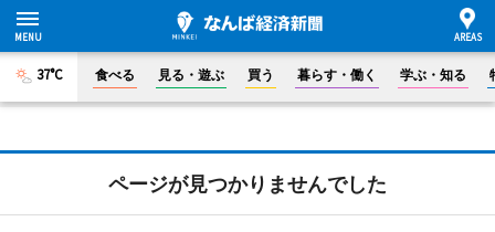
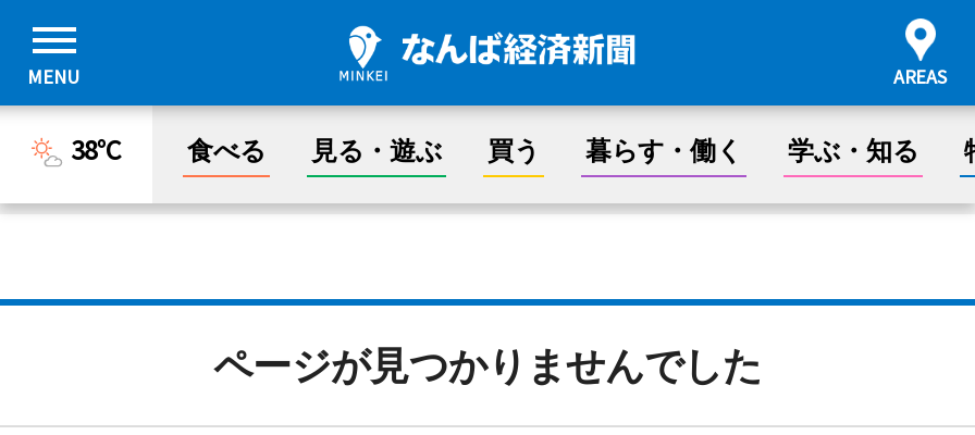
[36,66,62,85] 37°C -> [71,133,123,170] 38°C

